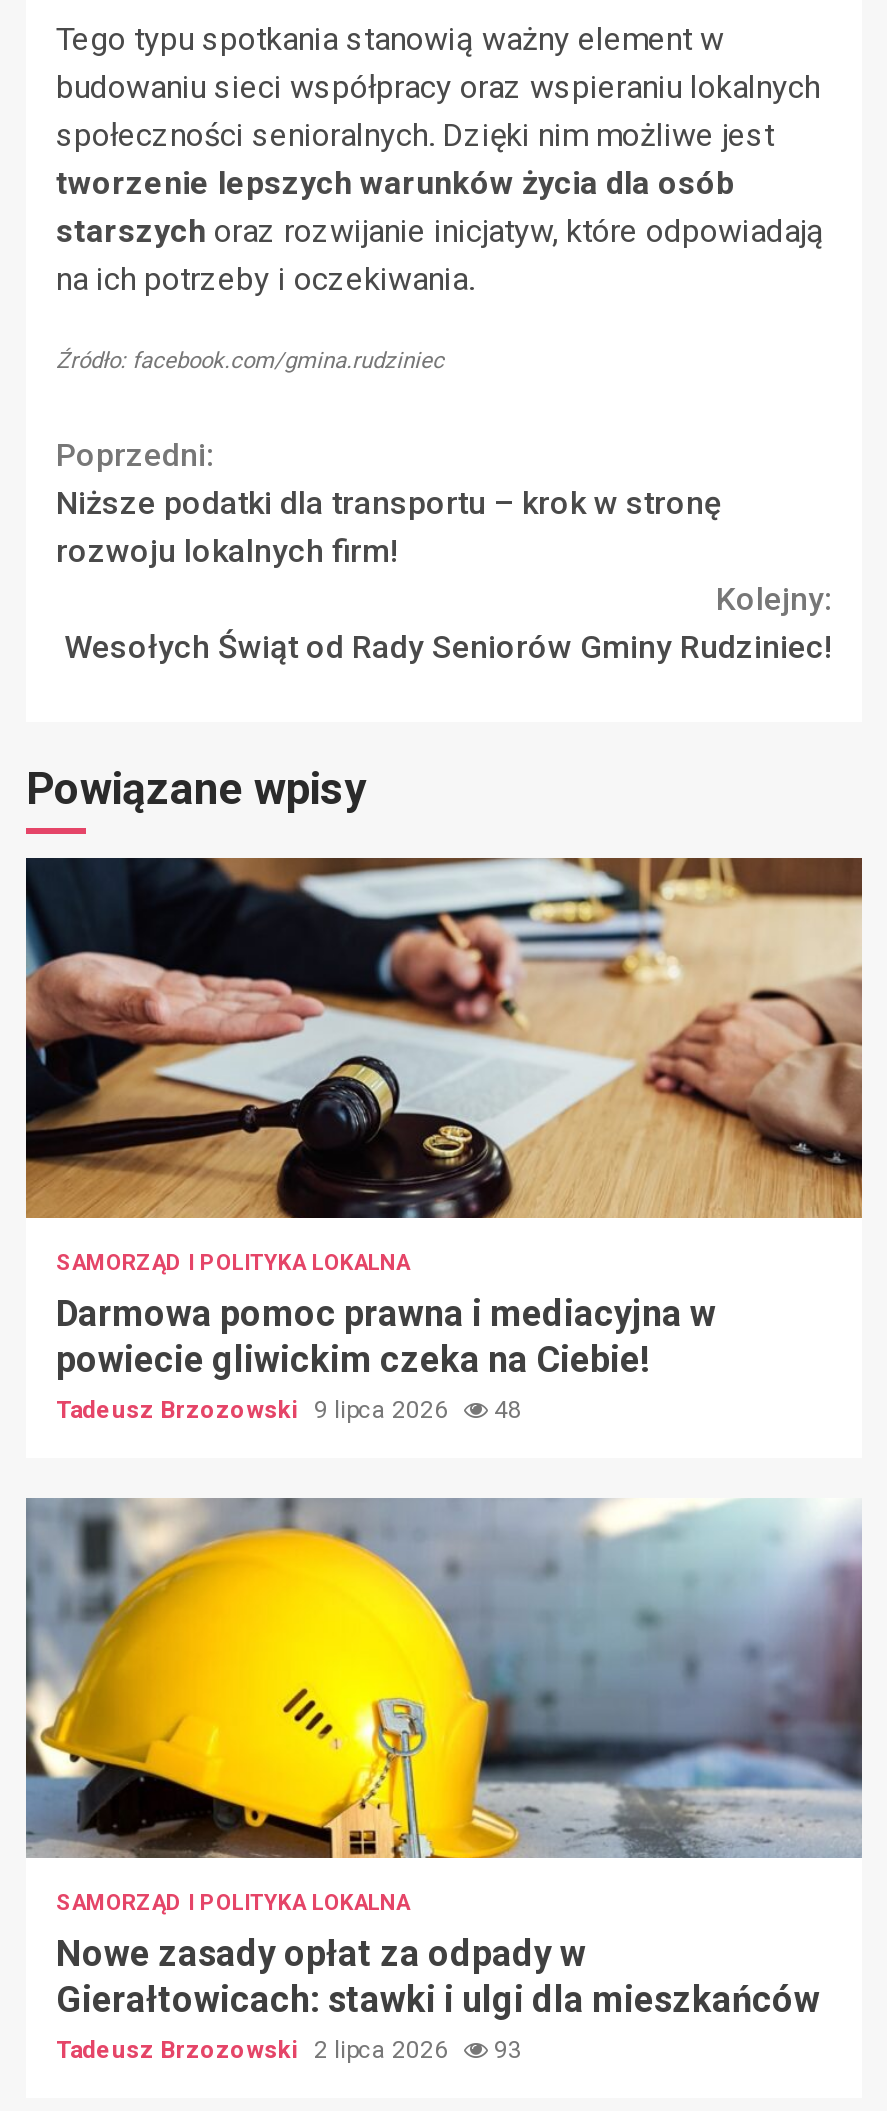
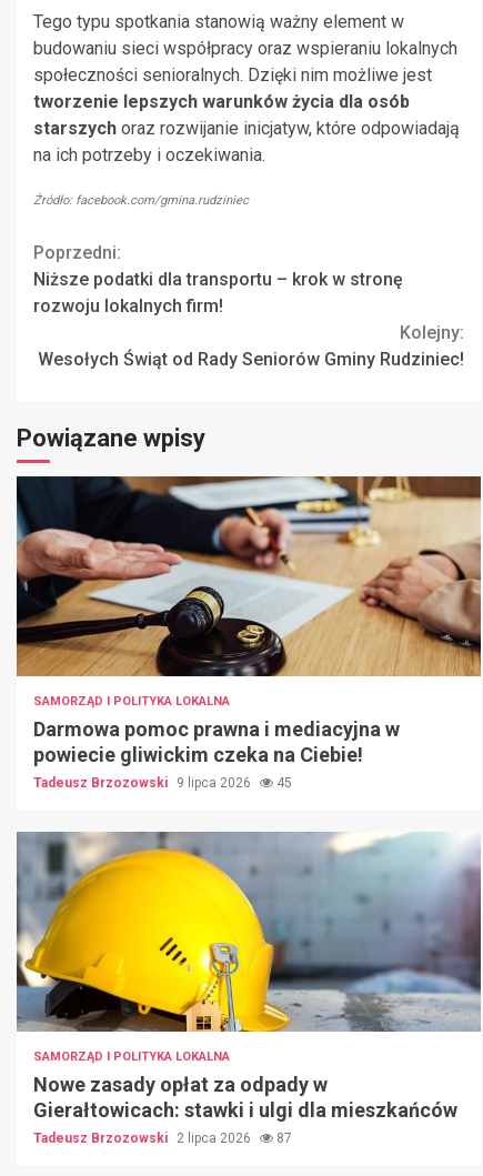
[56,1395,522,1423] Tadeusz Brzozowski 9 lipca 2026 48 -> [33,775,292,790] Tadeusz Brzozowski 9 lipca 2026 45
[56,2035,522,2063] Tadeusz Brzozowski 2 lipca 2026 93 -> [33,1130,292,1146] Tadeusz Brzozowski 2 lipca 2026 87

